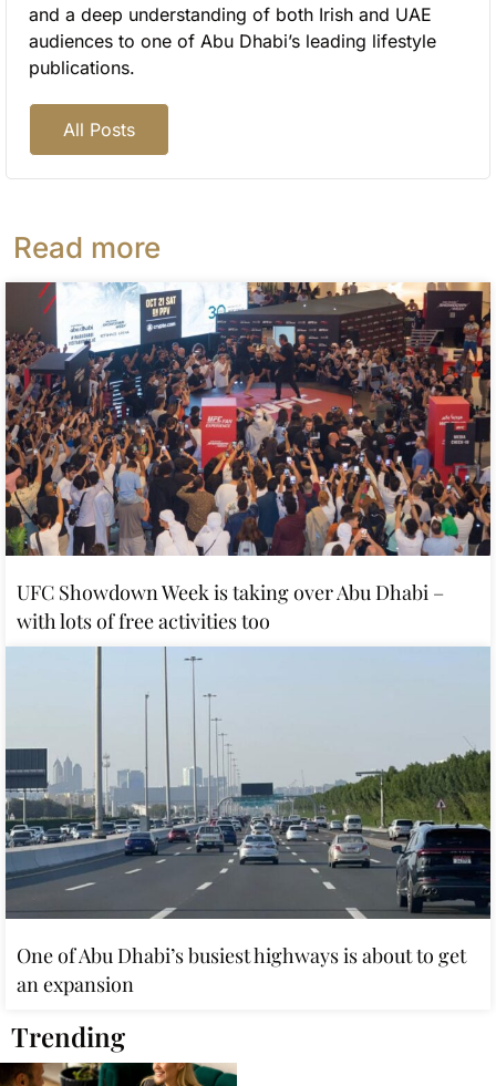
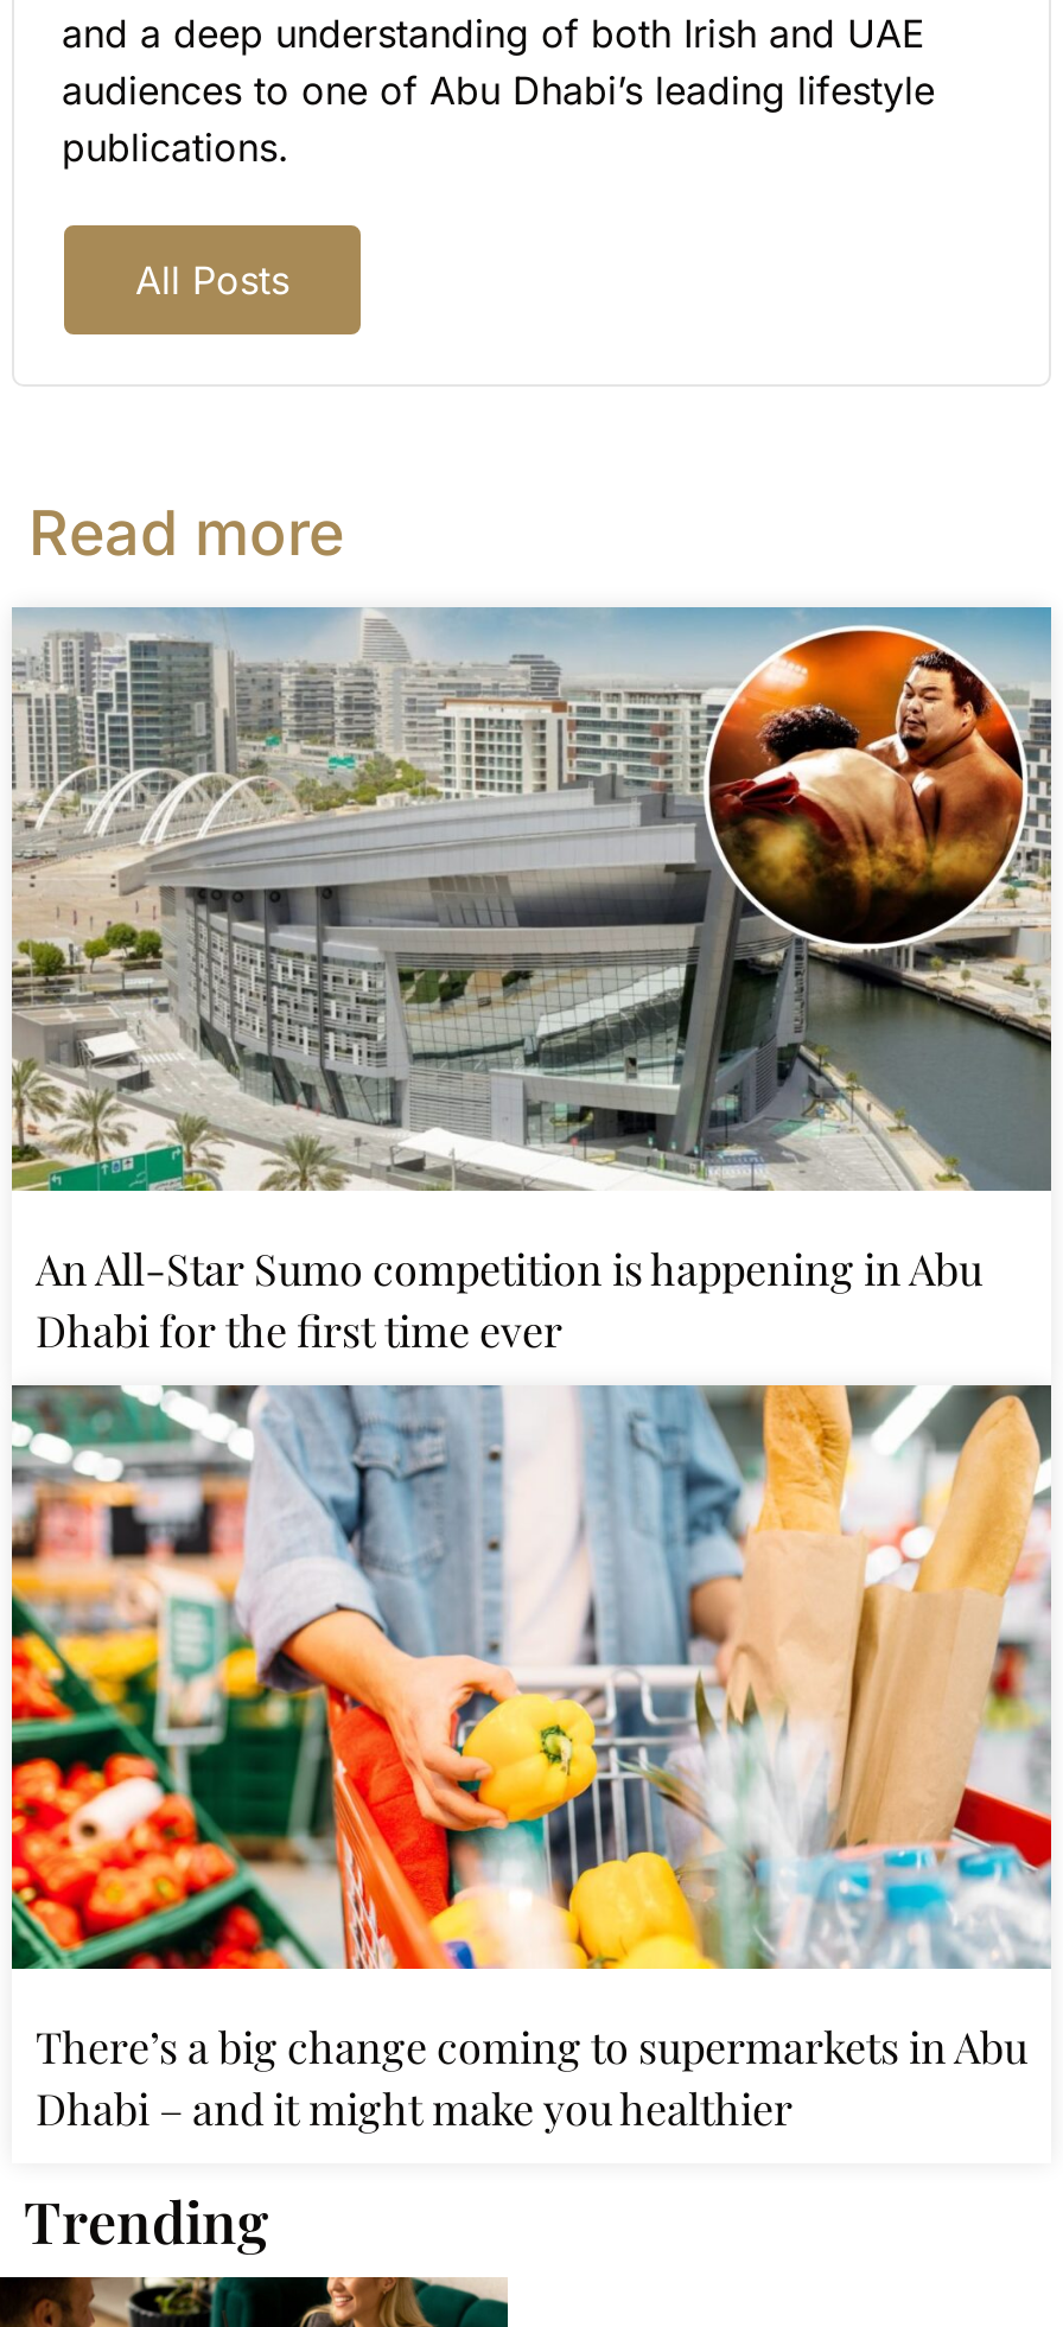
[4,281,492,634] [image] | UFC Showdown Week is taking over Abu Dhabi – | with lots of free activities too -> [9,605,1054,1359] [image] | An All-Star Sumo competition is happening in Abu | Dhabi for the first time ever
[4,647,492,998] [image] | One of Abu Dhabi’s busiest highways is about to get | an expansion -> [9,1383,1054,2138] [image] | There’s a big change coming to supermarkets in Abu | Dhabi – and it might make you healthier

